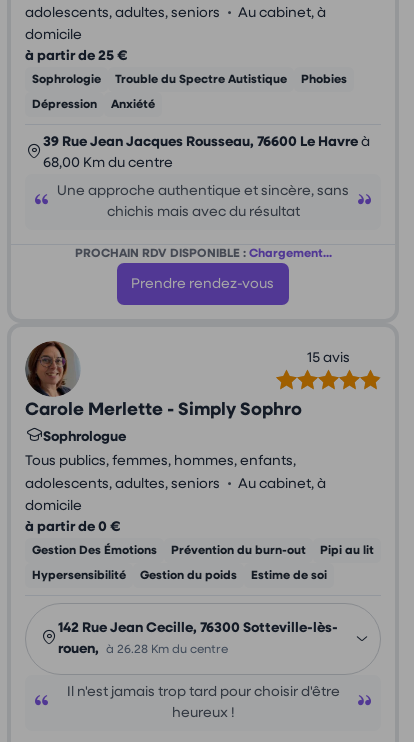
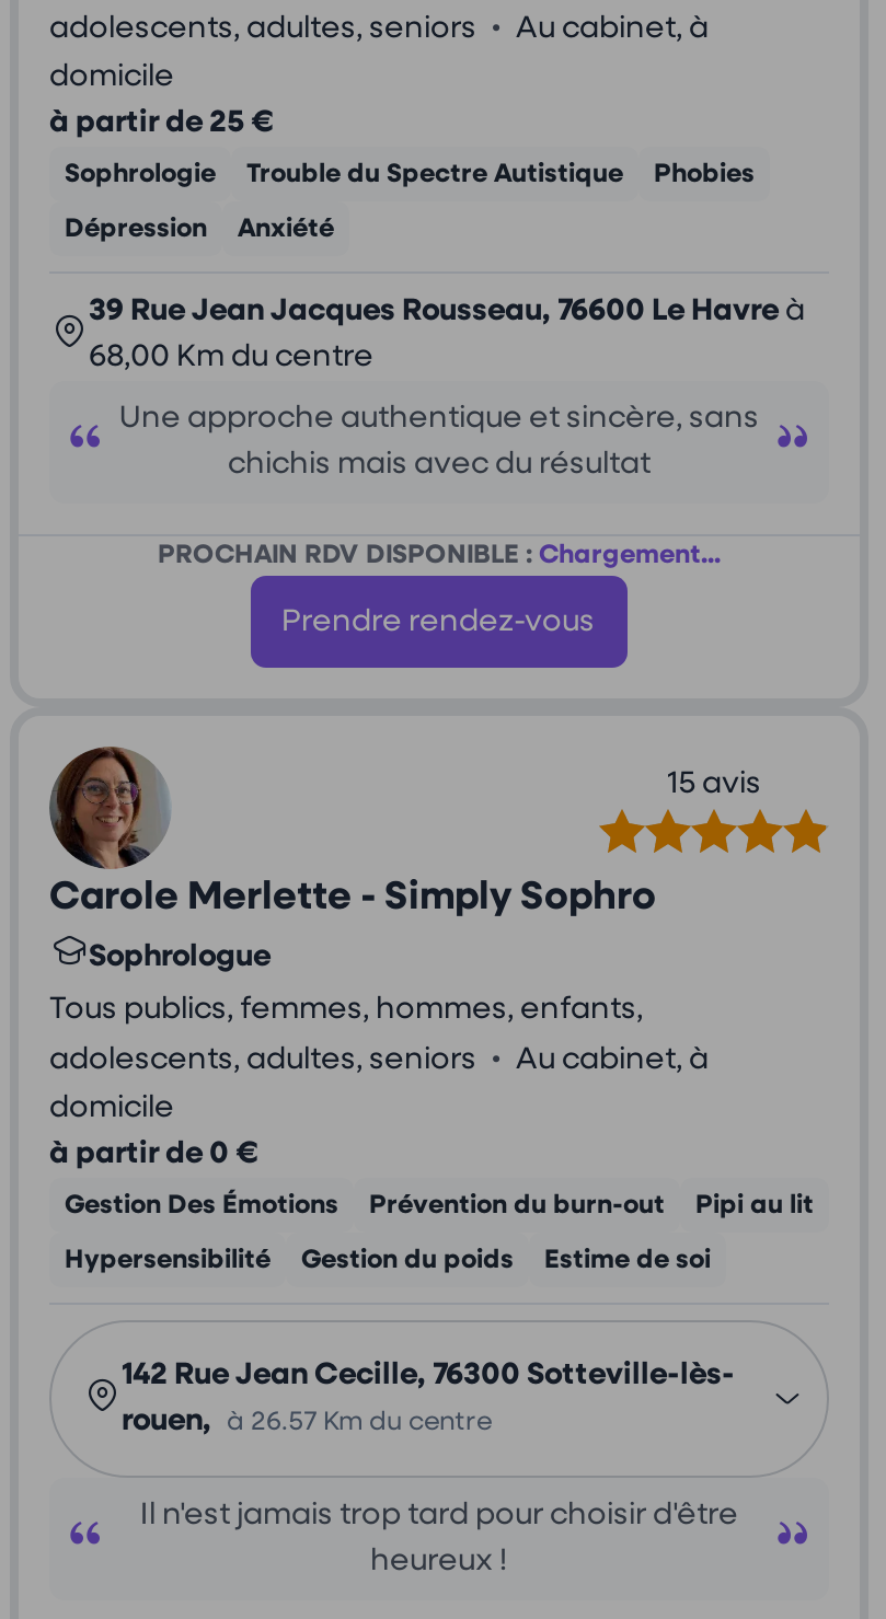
[58,642,228,656] rouen, à 26.28 Km du centre -> [122,1406,492,1437] rouen, à 26.57 Km du centre

